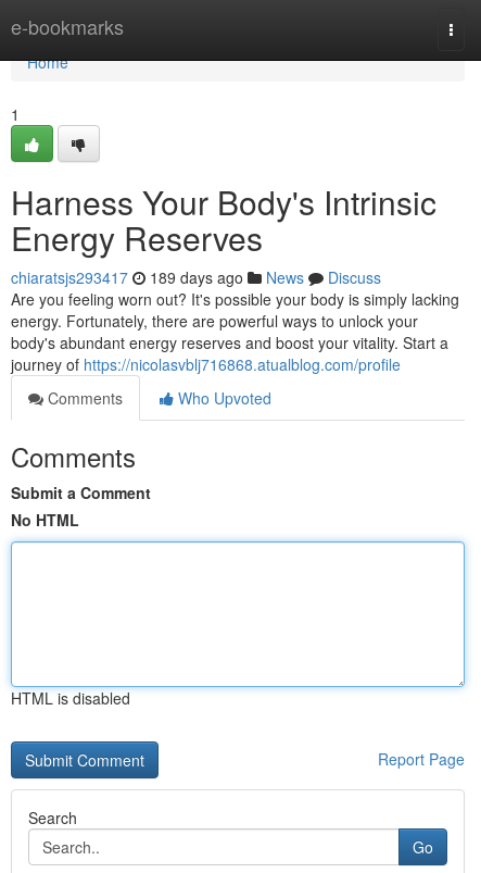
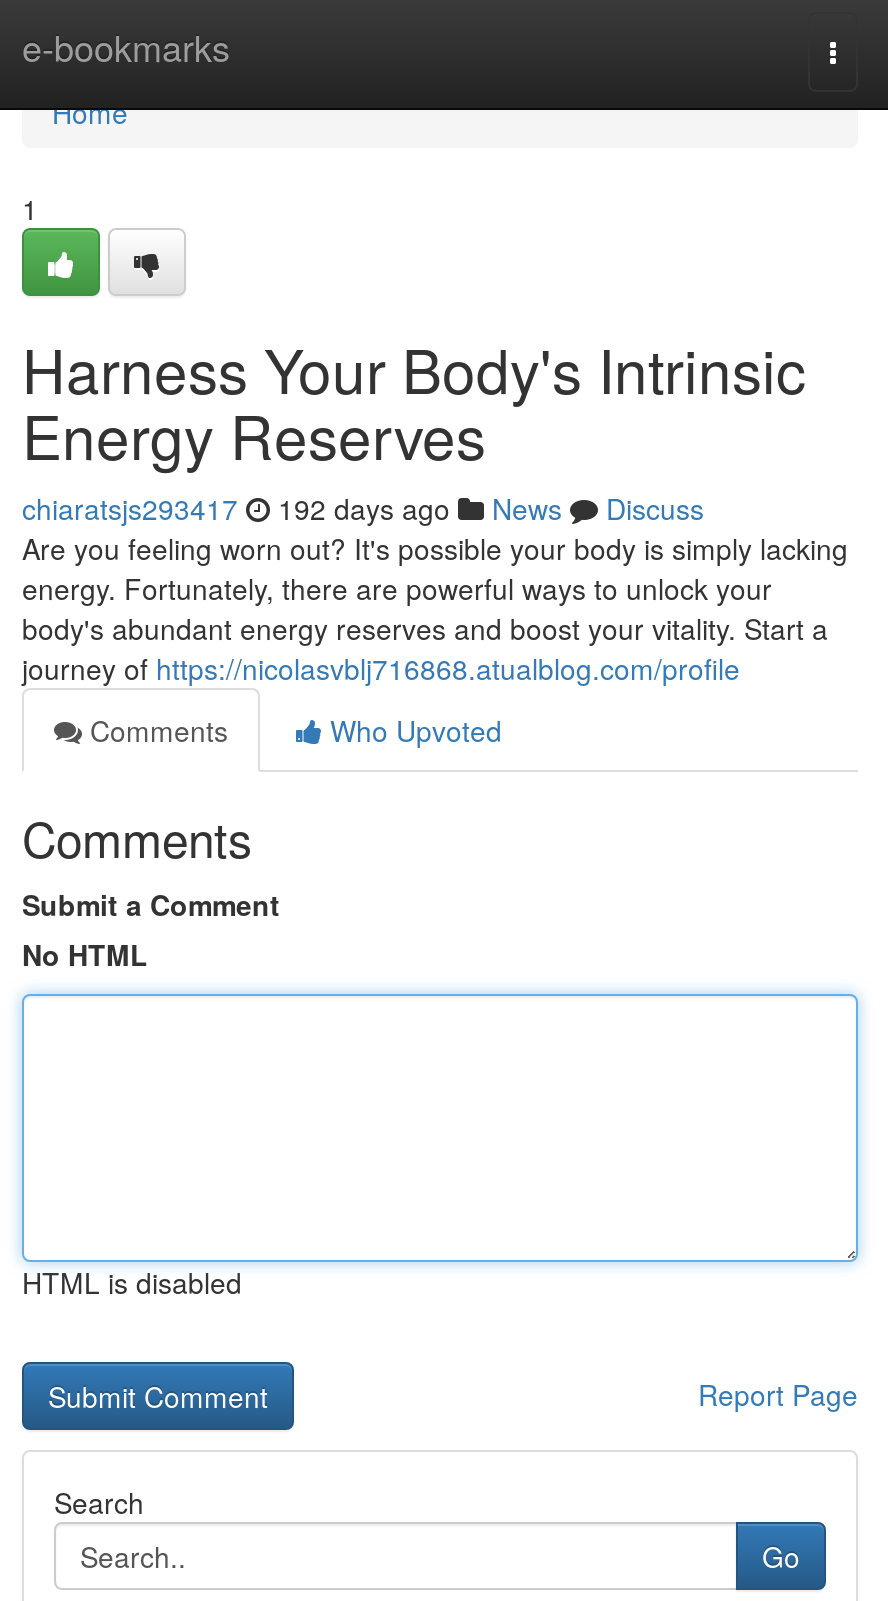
[11,266,381,288] chiaratsjs293417 189 days ago News Discuss -> [22,488,704,528] chiaratsjs293417 192 days ago News Discuss

